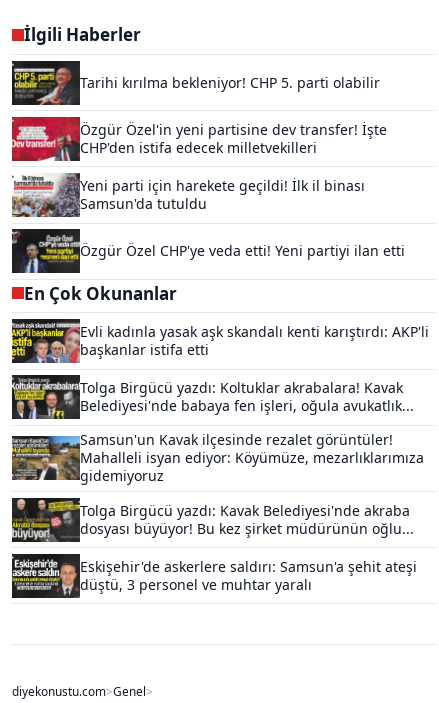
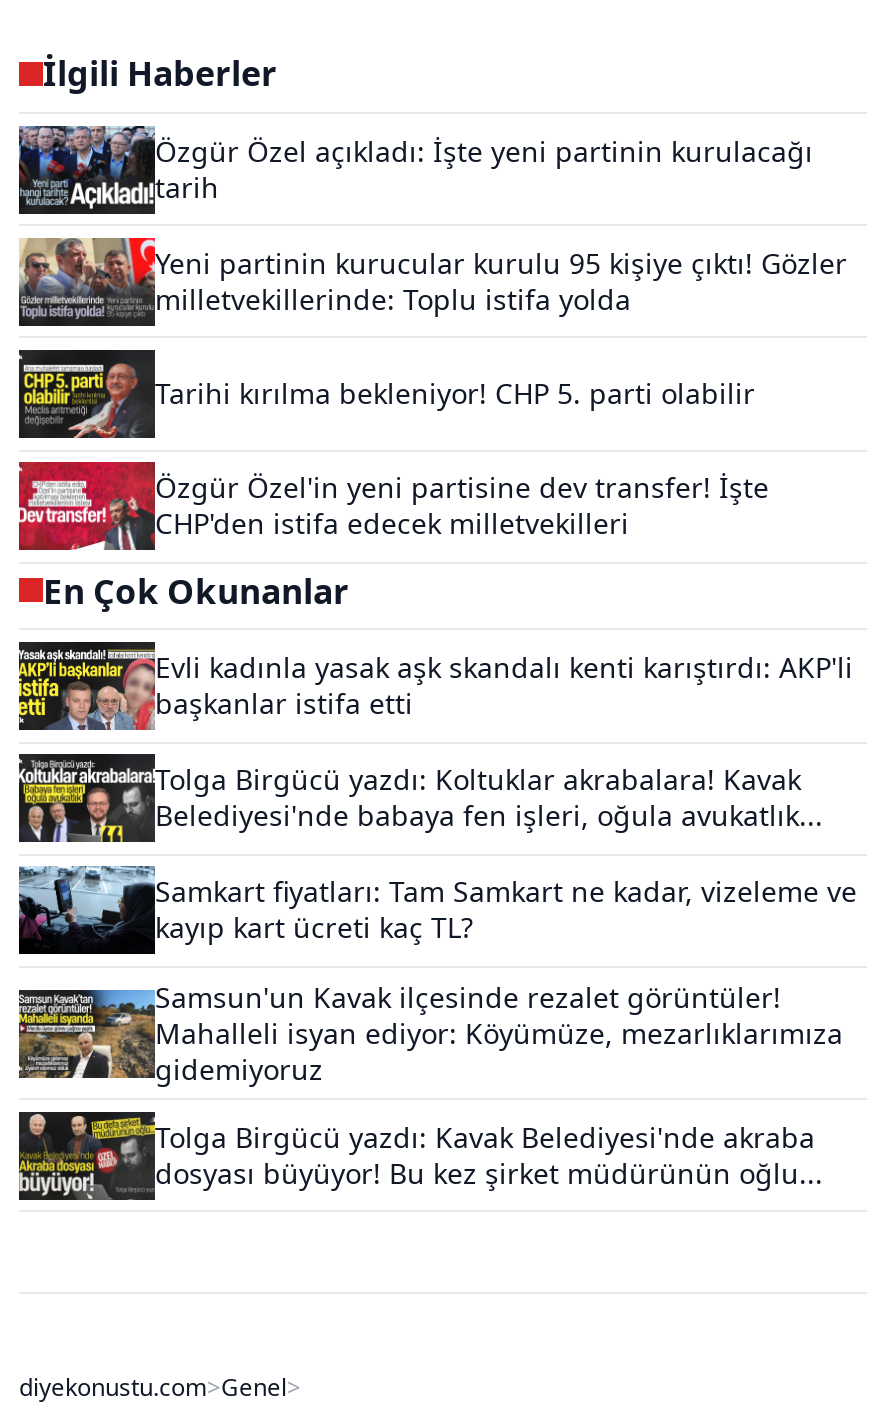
none -> [17,124,847,318] [image] | Özgür Özel açıkladı: İşte yeni partinin kurulacağı | tarih | Yeni partinin kurucular kurulu 95 kişiye çıktı! Gözler | milletvekillerinde: Toplu istifa yolda
none -> [17,236,127,328] [image]
moved [12,63,387,157] -> [19,354,769,542]: [image] | Tarihi kırılma bekleniyor! CHP 5. parti olabilir | Özgür Özel'in yeni partisine dev transfer! İşte | CHP'den istifa edecek milletvekilleri
[11,173,405,260] [image] | Yeni parti için harekete geçildi! İlk il binası | Samsun'da tutuldu | Özgür Özel CHP'ye veda etti! Yeni partiyi ilan etti -> none
[11,228,81,274] [image] -> none
none -> [19,864,857,956] [image] | Samkart fiyatları: Tam Samkart ne kadar, vizeleme ve | kayıp kart ücreti kaç TL?
moved [10,430,424,537] -> [15,977,843,1191]: [image] | Samsun'un Kavak ilçesinde rezalet görüntüler! | Mahalleli isyan ediyor: Köyümüze, mezarlıklarımıza | gidemiyoruz | Tolga Birgücü yazdı: Kavak Belediyesi'nde akraba | dosyası büyüyor! Bu kez şirket müdürünün oğlu...
[11,554,417,598] [image] | Eskişehir'de askerlere saldırı: Samsun'a şehit ateşi | düştü, 3 personel ve muhtar yaralı -> none

